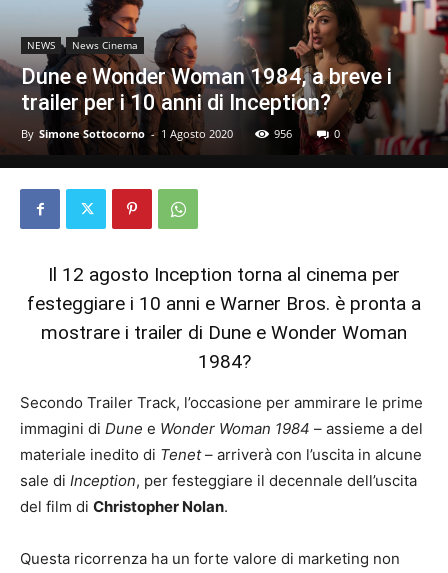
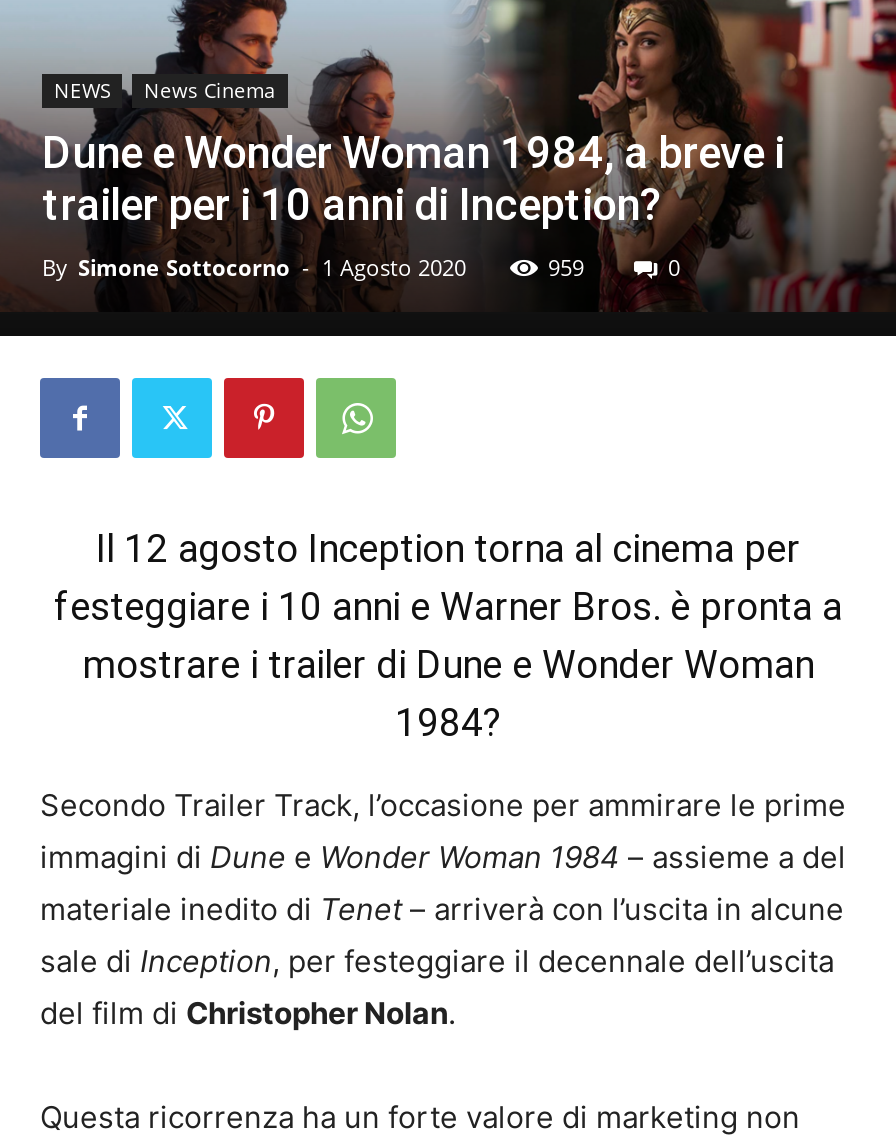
[274,126,292,141] 956 -> [548,252,584,282] 959

